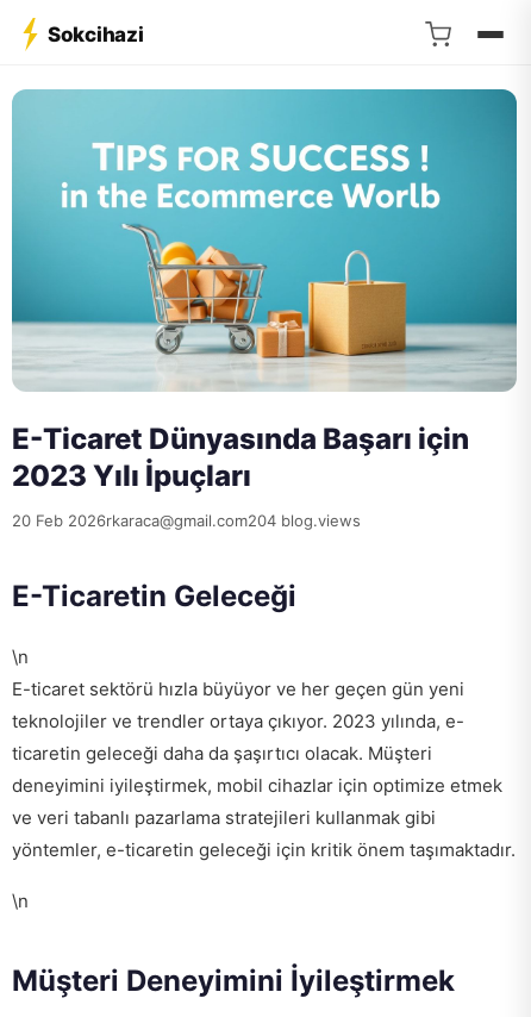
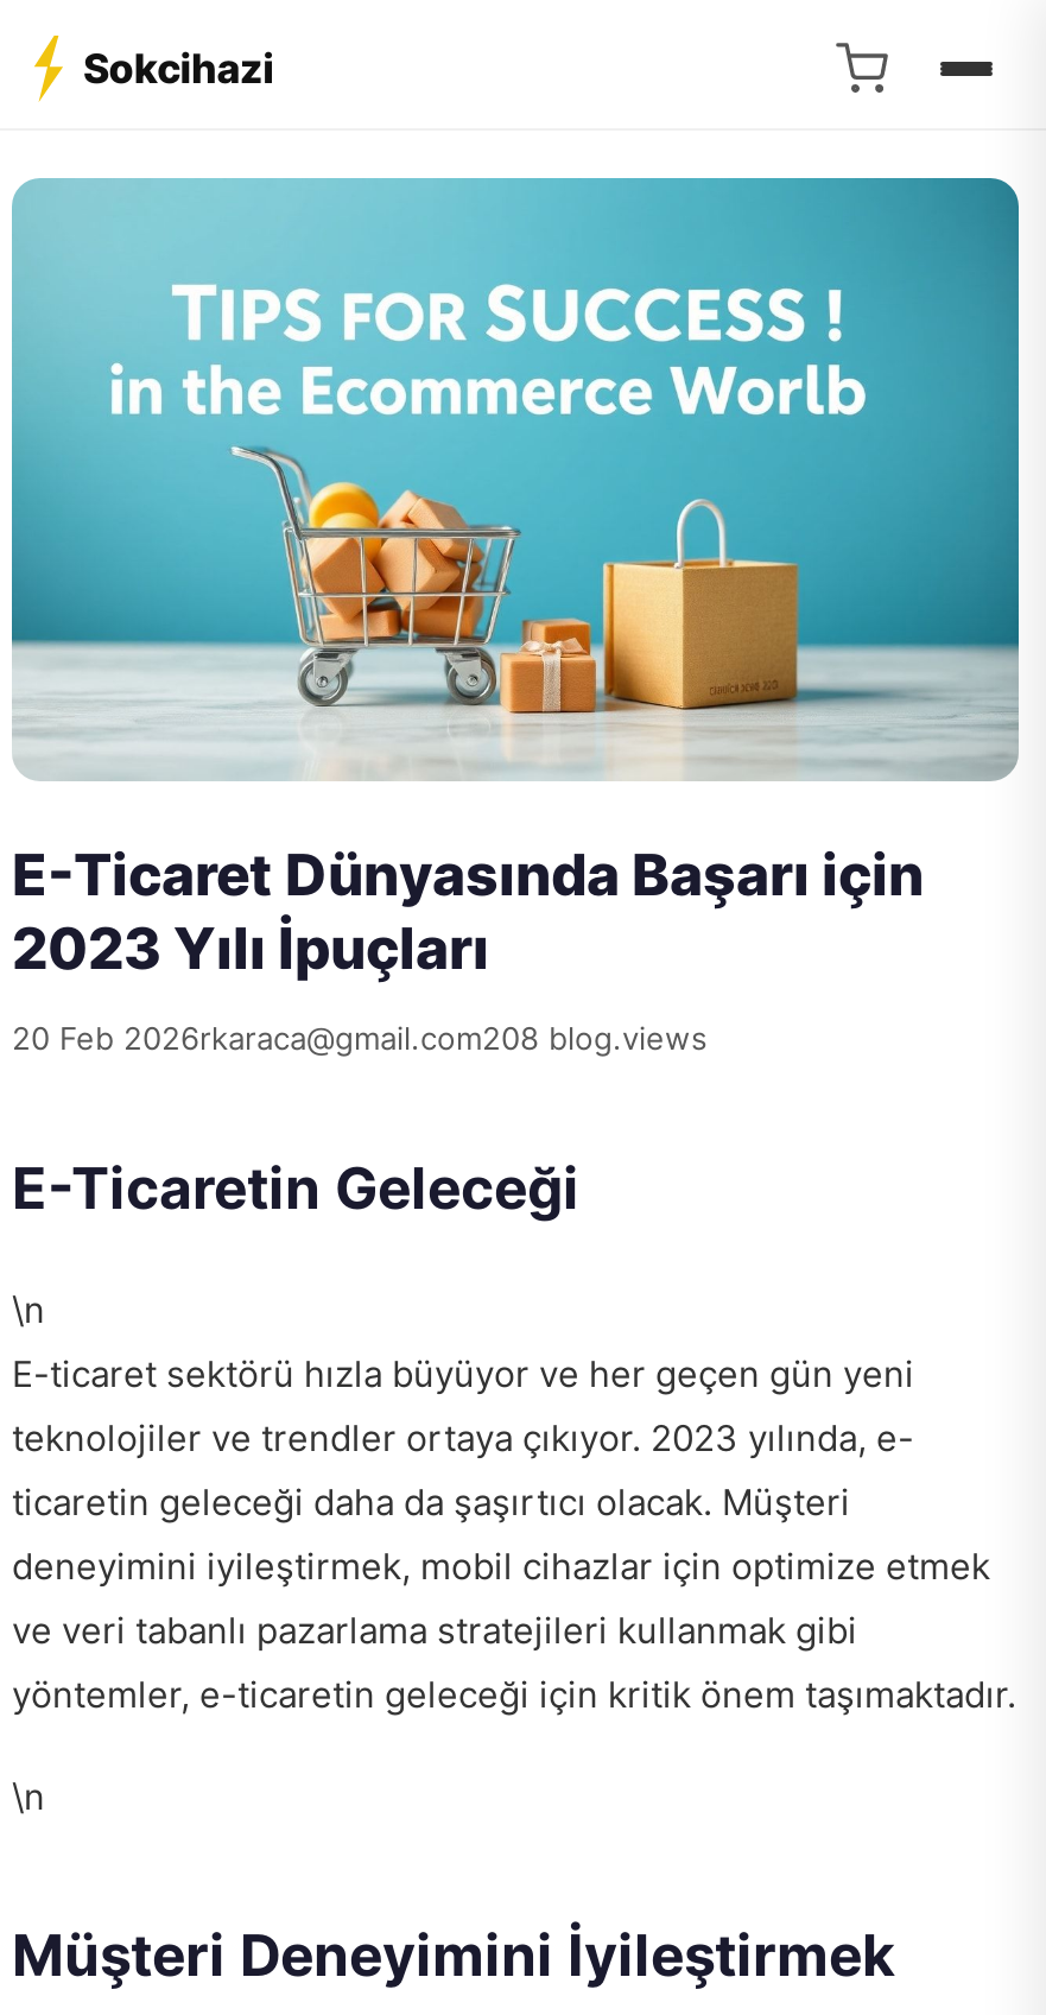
[12,511,361,530] 20 Feb 2026rkaraca@gmail.com204 blog.views -> [12,1020,708,1058] 20 Feb 2026rkaraca@gmail.com208 blog.views

